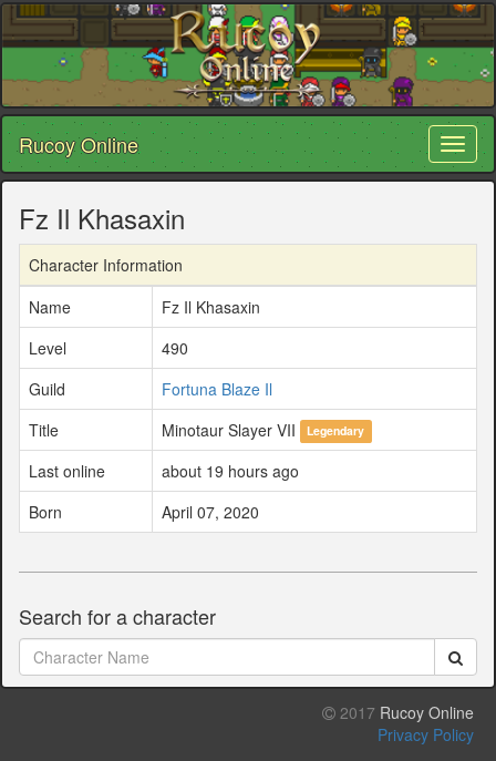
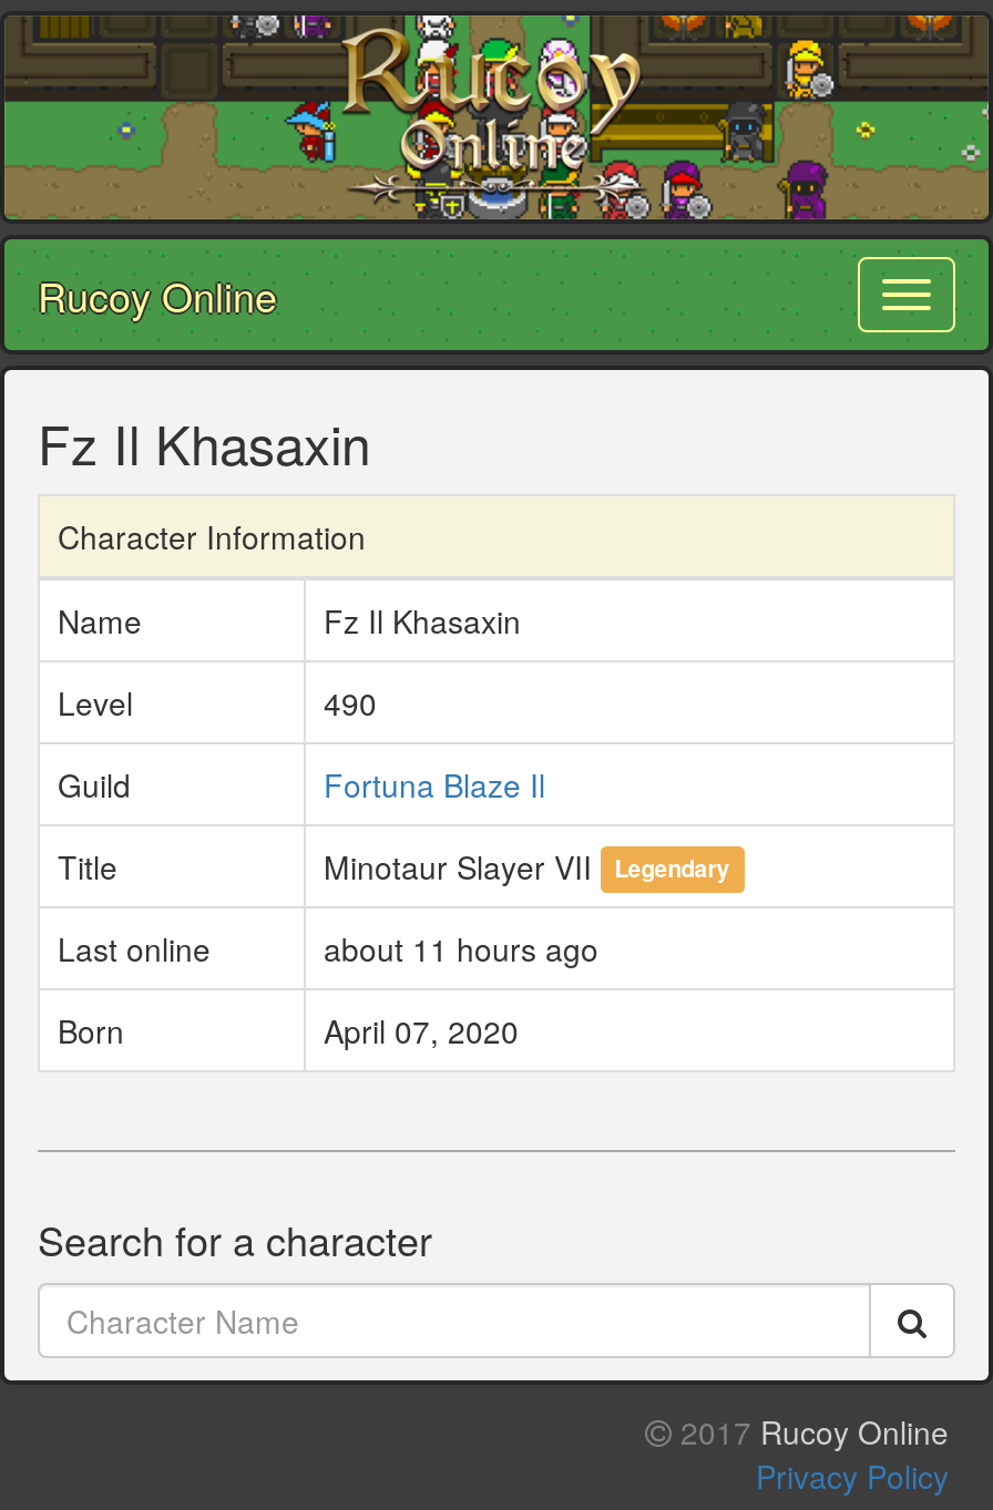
[162,459,299,481] about 19 hours ago -> [324,925,598,969] about 11 hours ago

